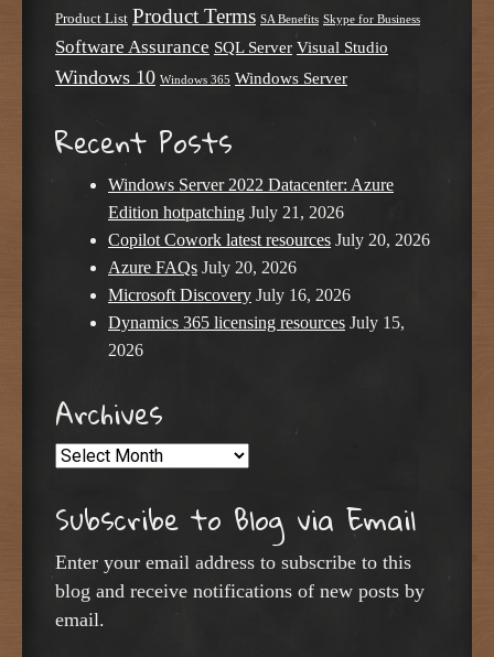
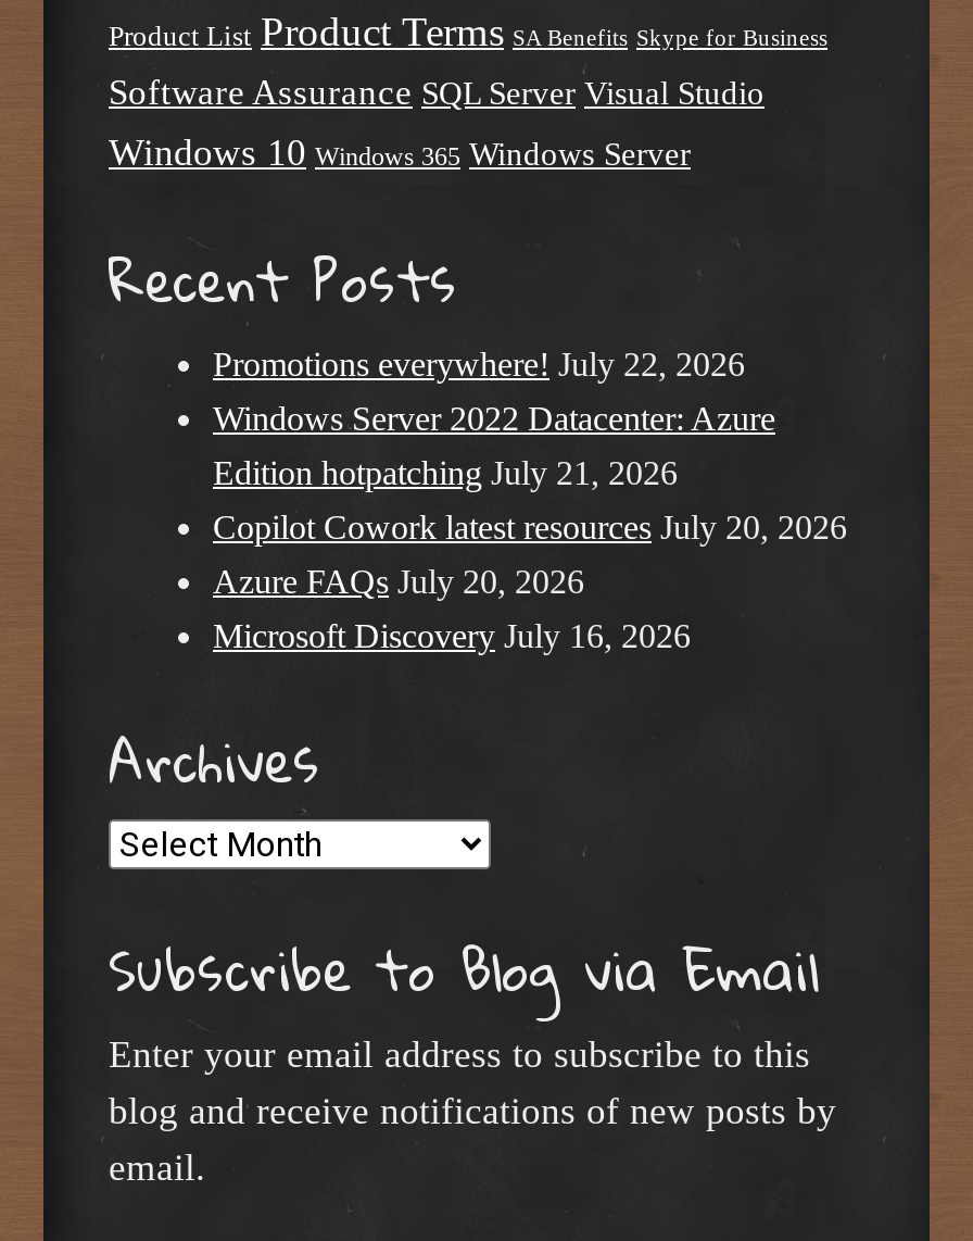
none -> [213,346,745,383] Promotions everywhere! July 22, 2026
moved [108,176,430,305] -> [213,401,847,655]: Windows Server 2022 Datacenter: Azure | Edition hotpatching July 21, 2026 | Copilot Cowork latest resources July 20, 2026 | Azure FAQs July 20, 2026 | Microsoft Discovery July 16, 2026
[108,313,405,360] Dynamics 365 licensing resources July 15, | 2026 -> none

